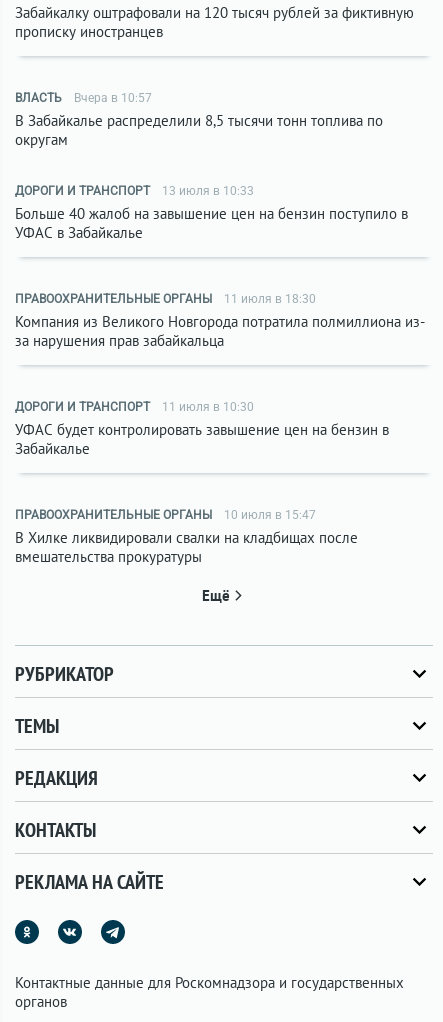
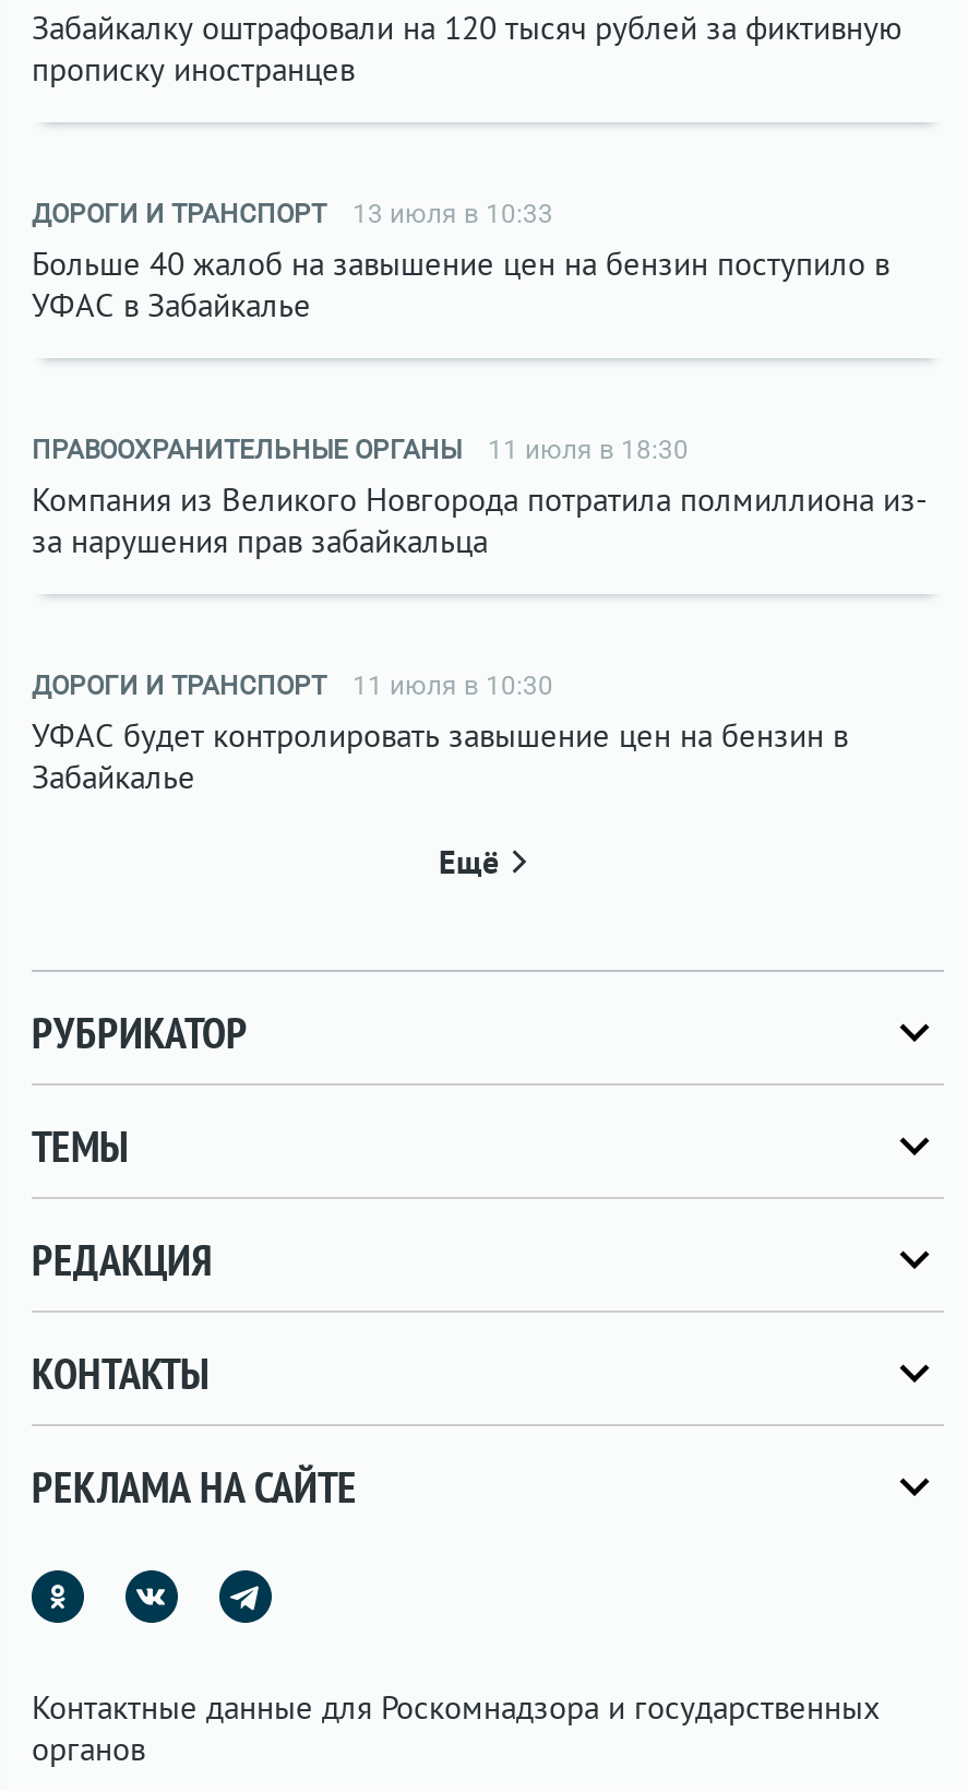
[15,91,383,149] ВЛАСТЬ | Вчера в 10:57 | В Забайкалье распределили 8,5 тысячи тонн топлива по | округам -> none
[15,508,358,566] ПРАВООХРАНИТЕЛЬНЫЕ ОРГАНЫ | 10 июля в 15:47 | В Хилке ликвидировали свалки на кладбищах после | вмешательства прокуратуры -> none

